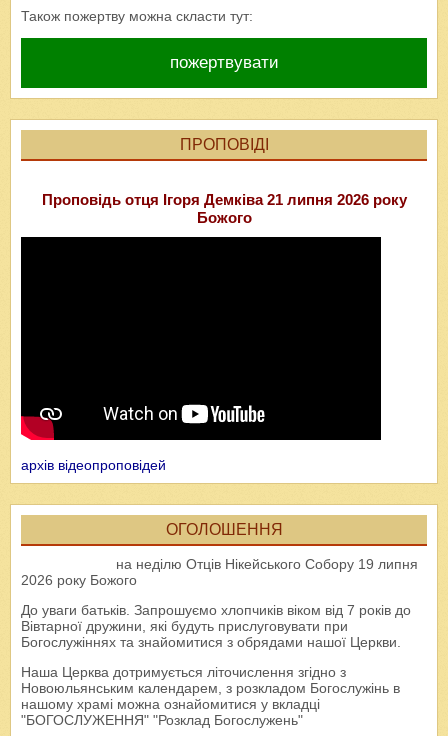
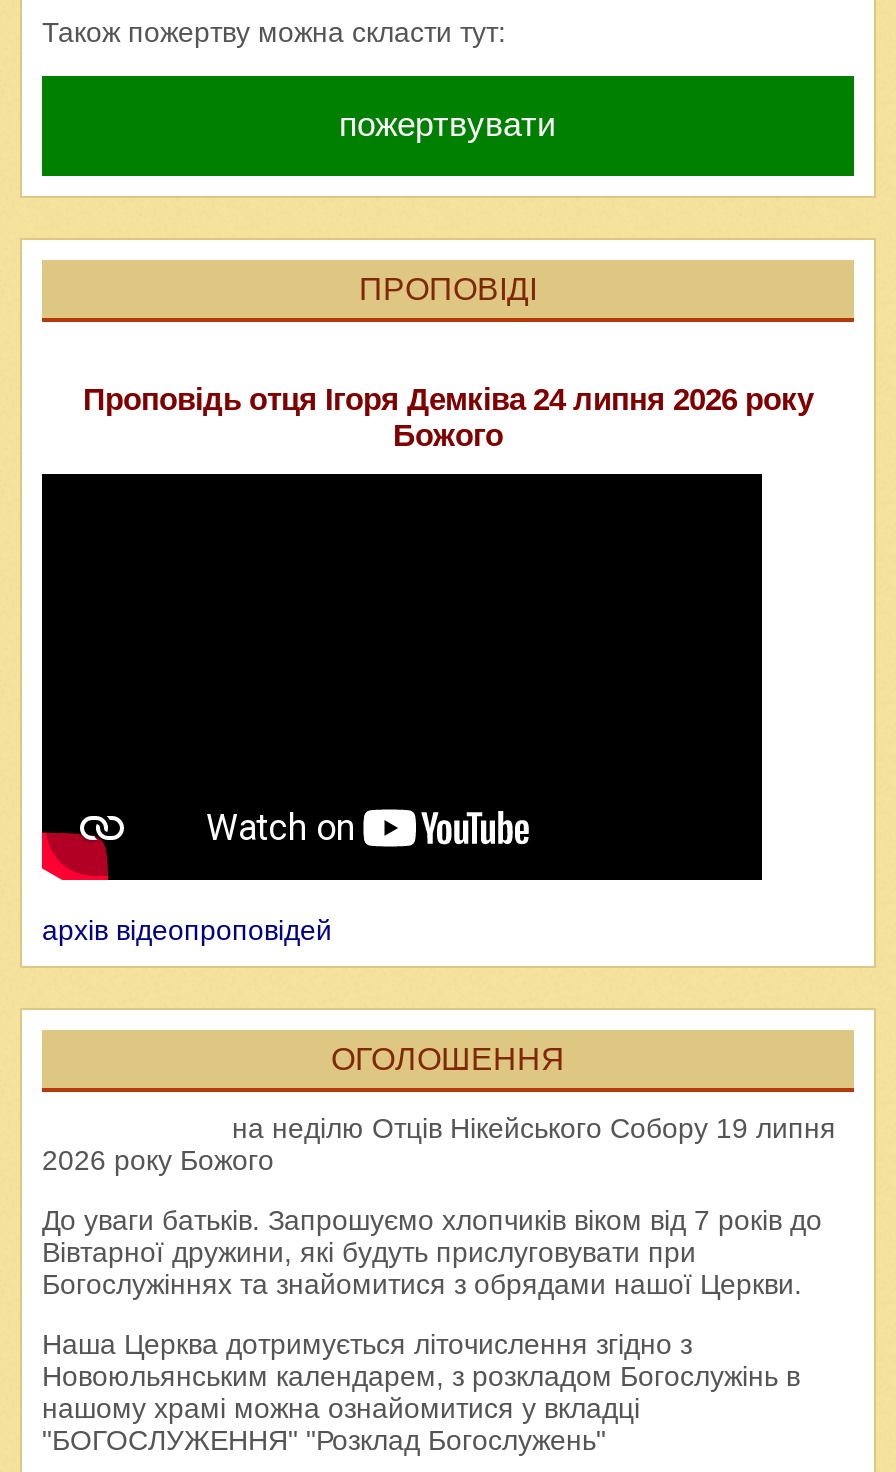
[41,191,406,208] Проповідь отця Ігоря Демківа 21 липня 2026 року -> [83,383,813,417] Проповідь отця Ігоря Демківа 24 липня 2026 року

